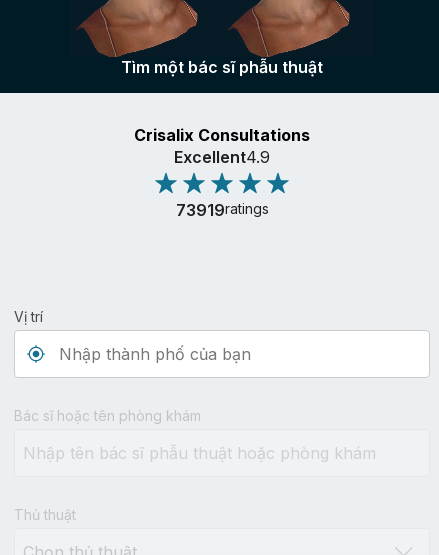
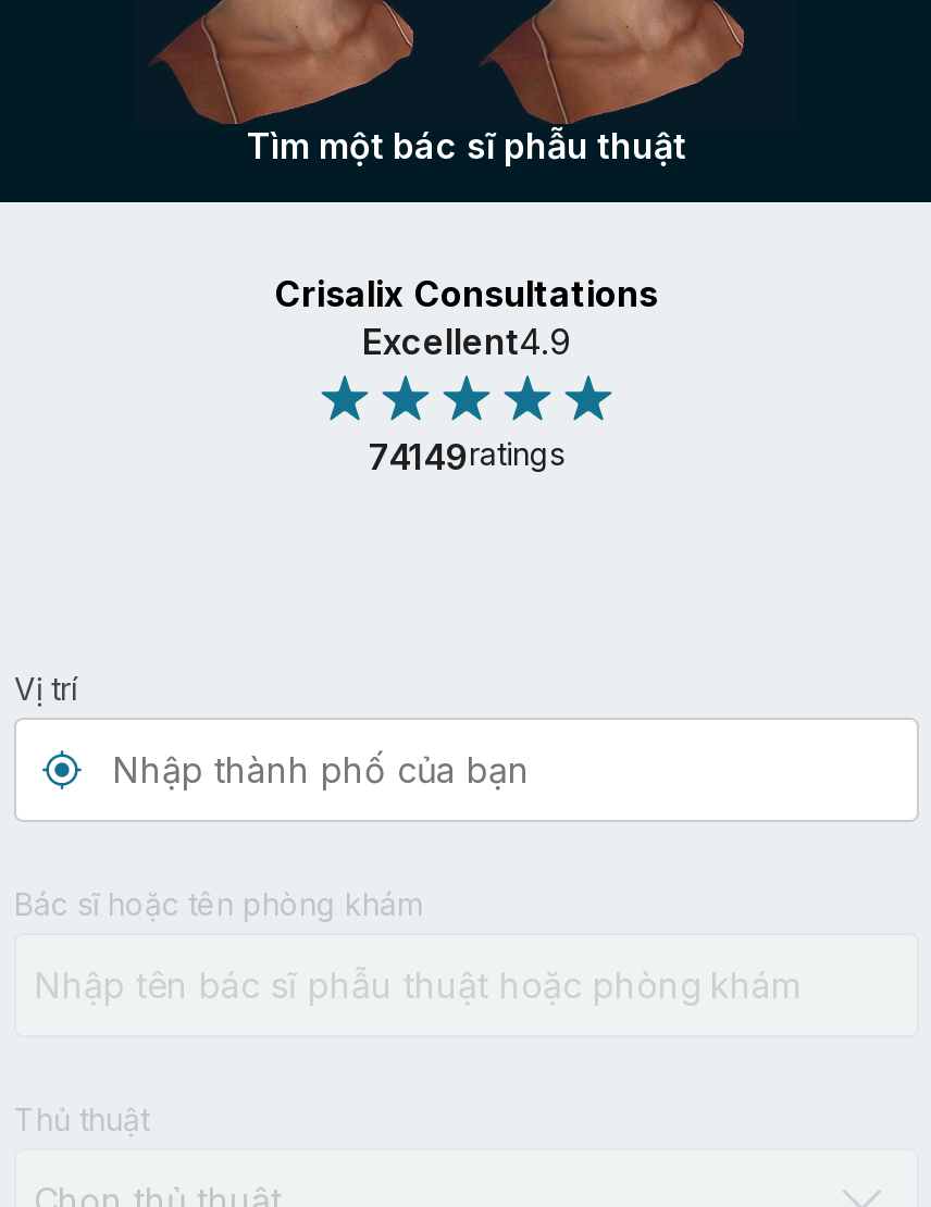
[175,200,268,220] 73919ratings -> [369,435,564,478] 74149ratings

